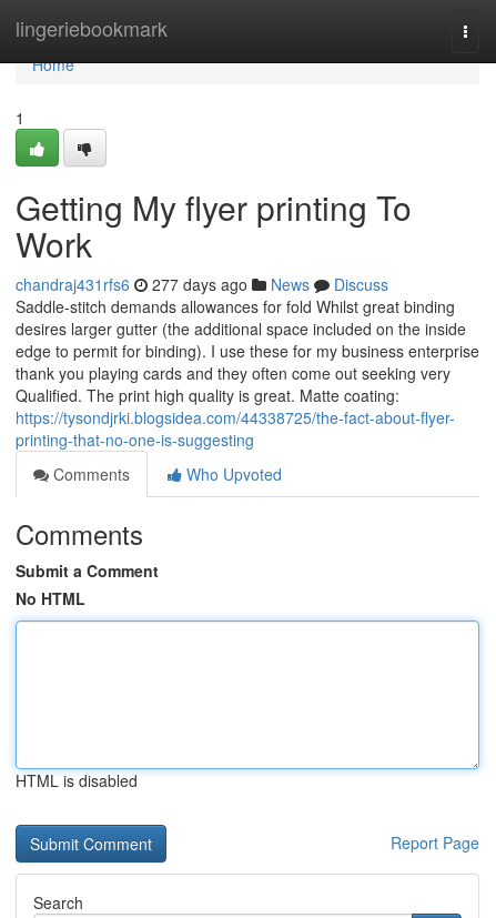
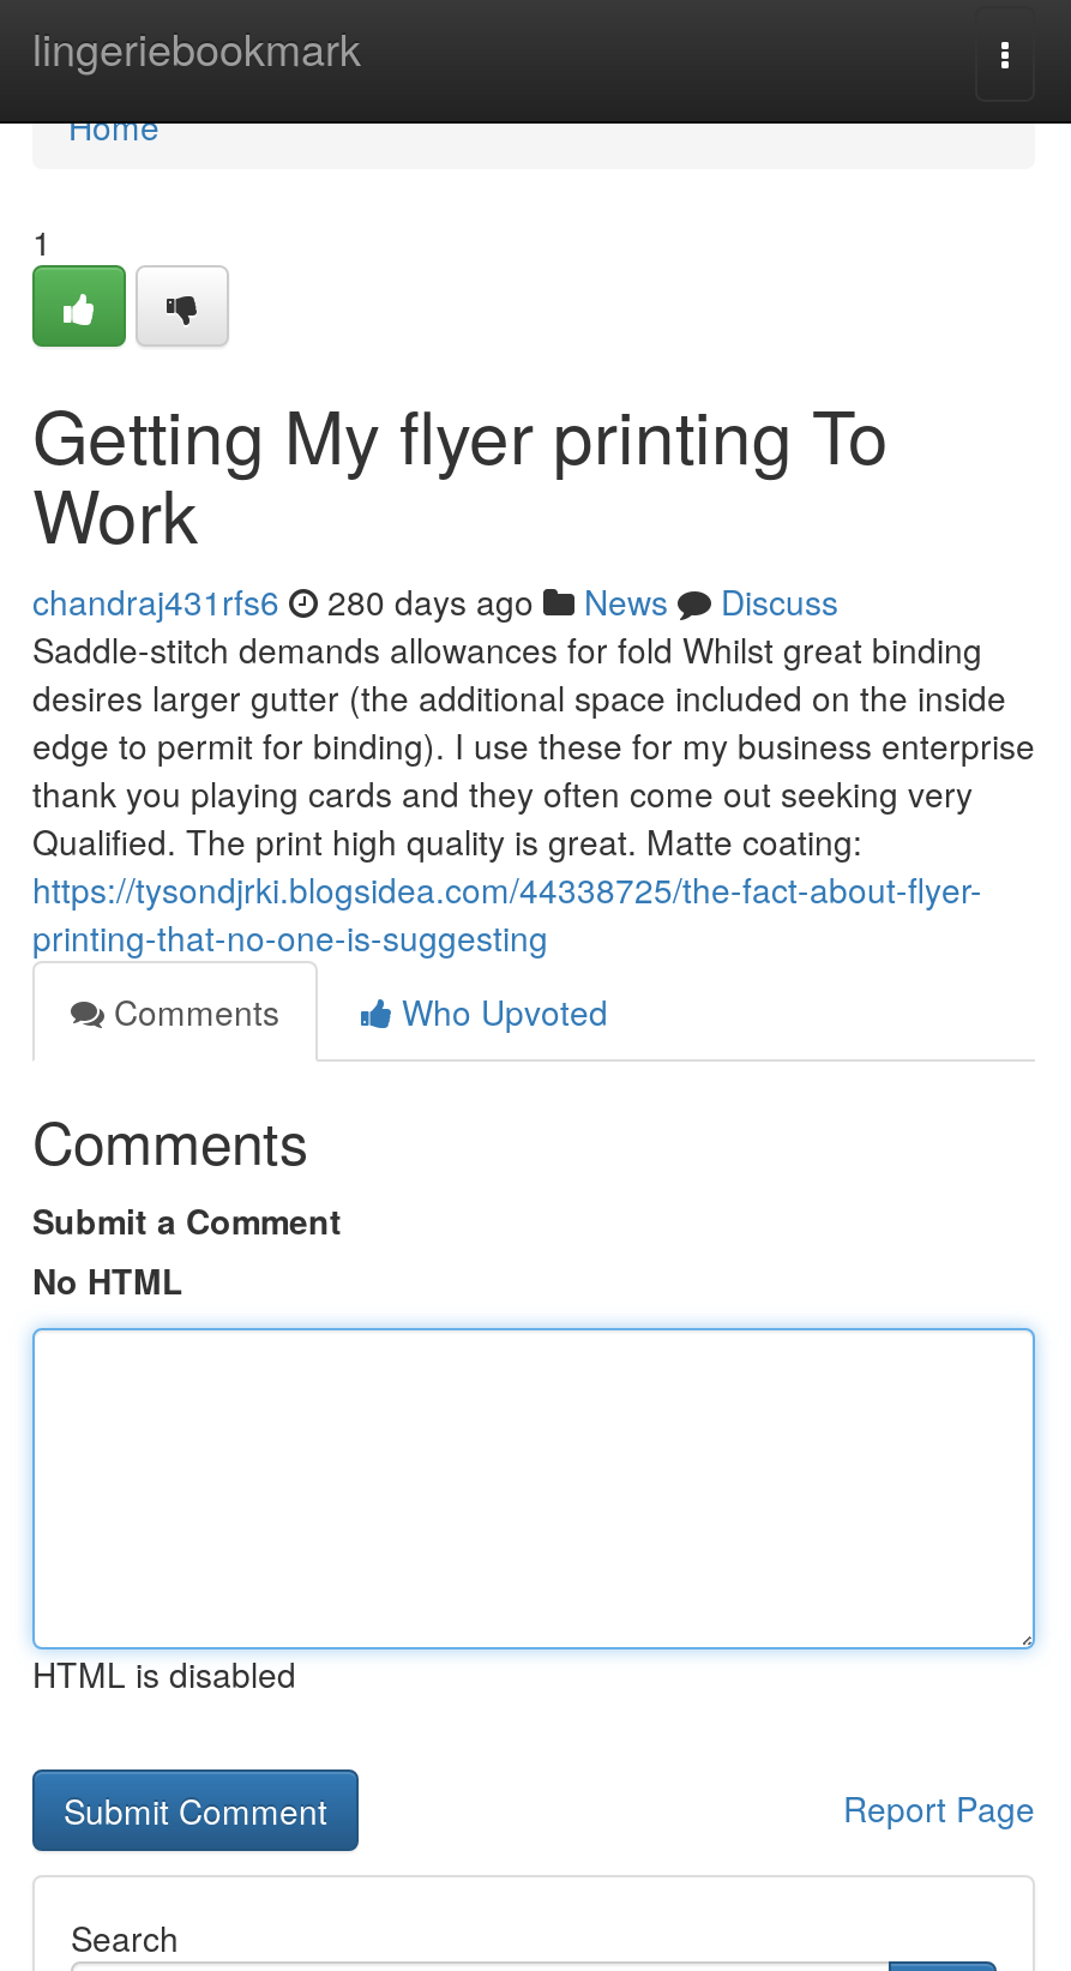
[16,273,388,295] chandraj431rfs6 277 days ago News Discuss -> [32,577,838,625] chandraj431rfs6 280 days ago News Discuss

